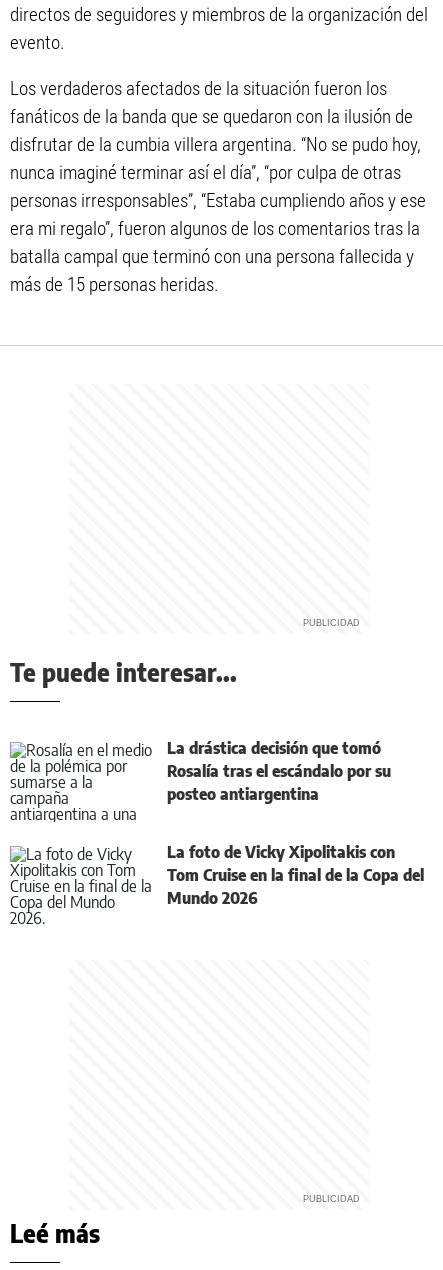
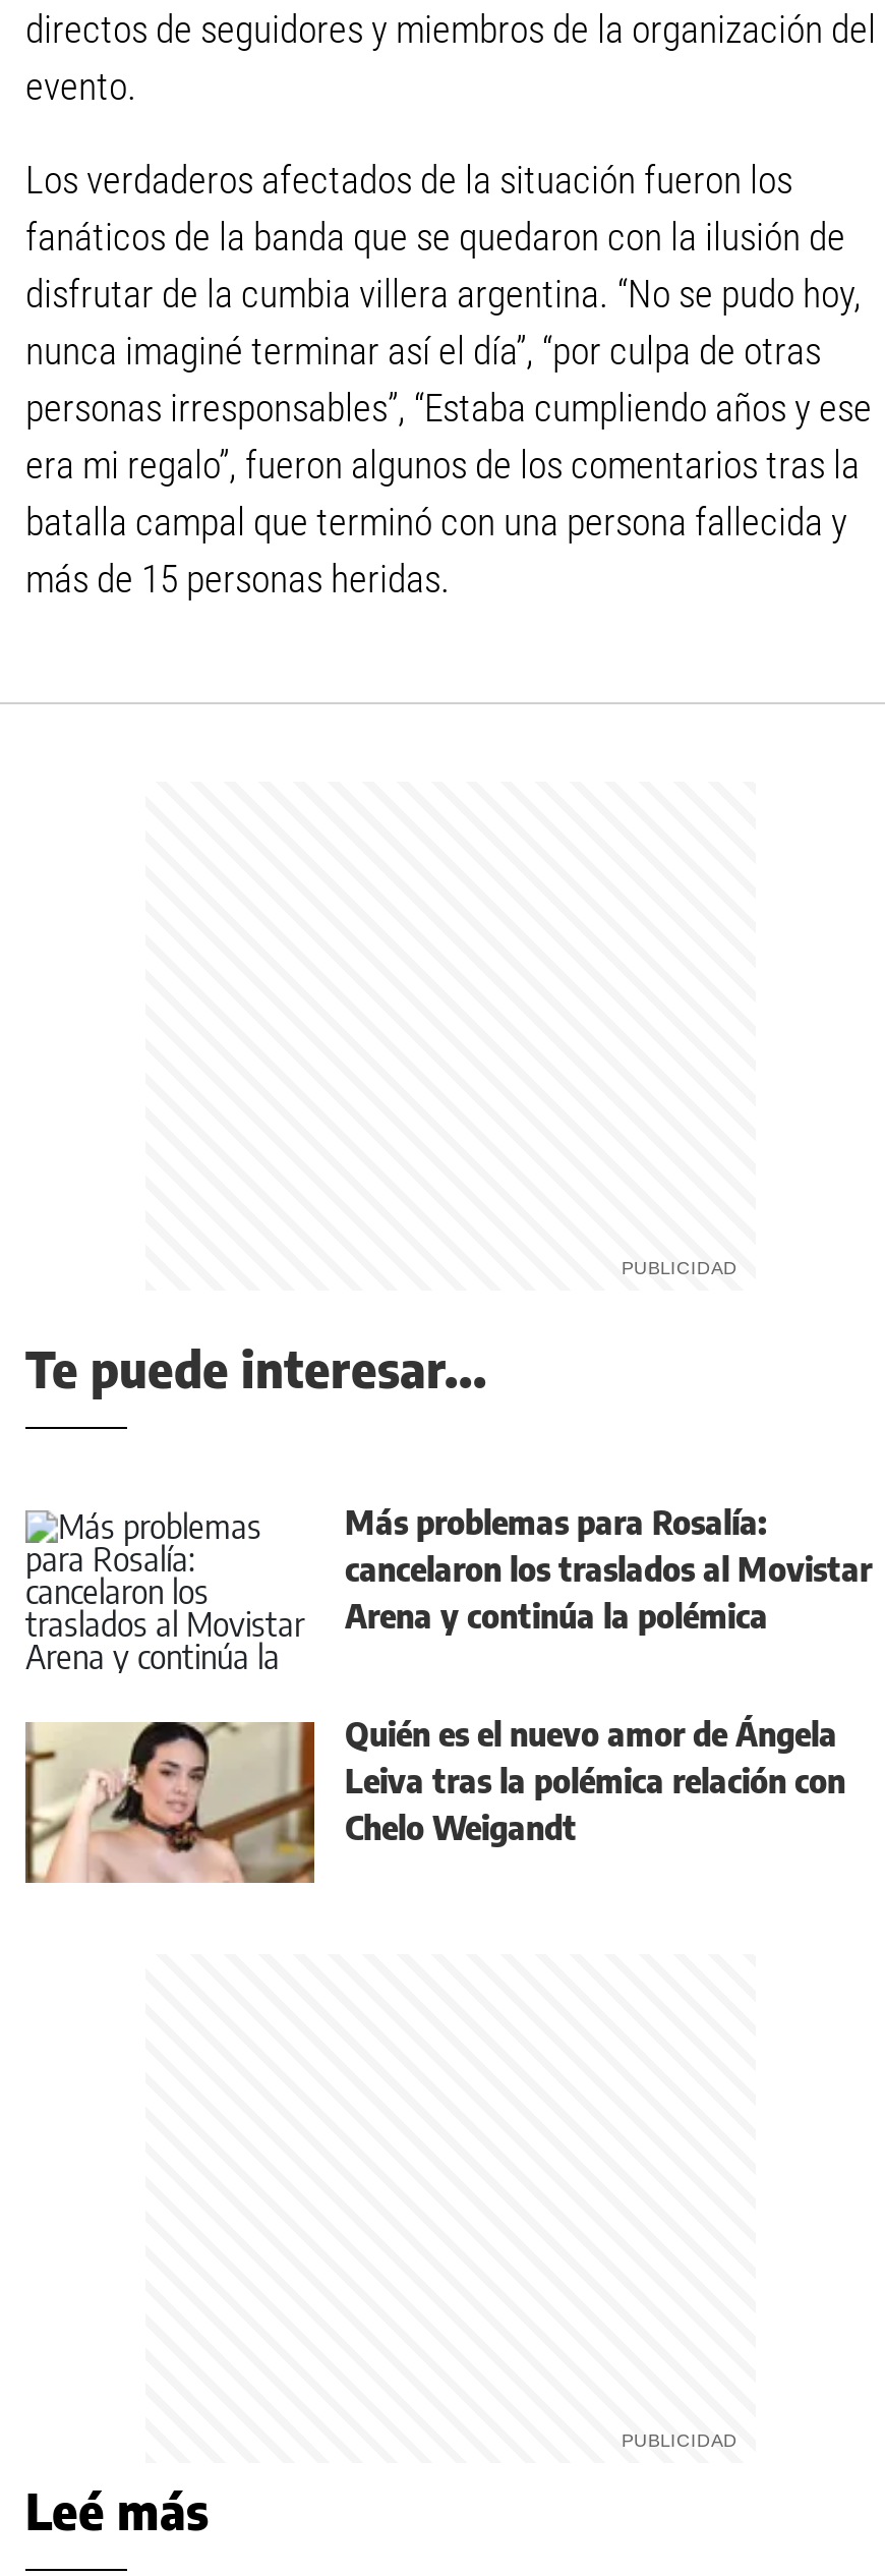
[10,738,391,822] [image] | La drástica decisión que tomó | Rosalía tras el escándalo por su | posteo antiargentina -> [25,1502,872,1673] [image] | Más problemas para Rosalía: | cancelaron los traslados al Movistar | Arena y continúa la polémica
[10,842,424,925] [image] | La foto de Vicky Xipolitakis con | Tom Cruise en la final de la Copa del | Mundo 2026 -> [23,1714,845,1885] [image] | Quién es el nuevo amor de Ángela | Leiva tras la polémica relación con | Chelo Weigandt

